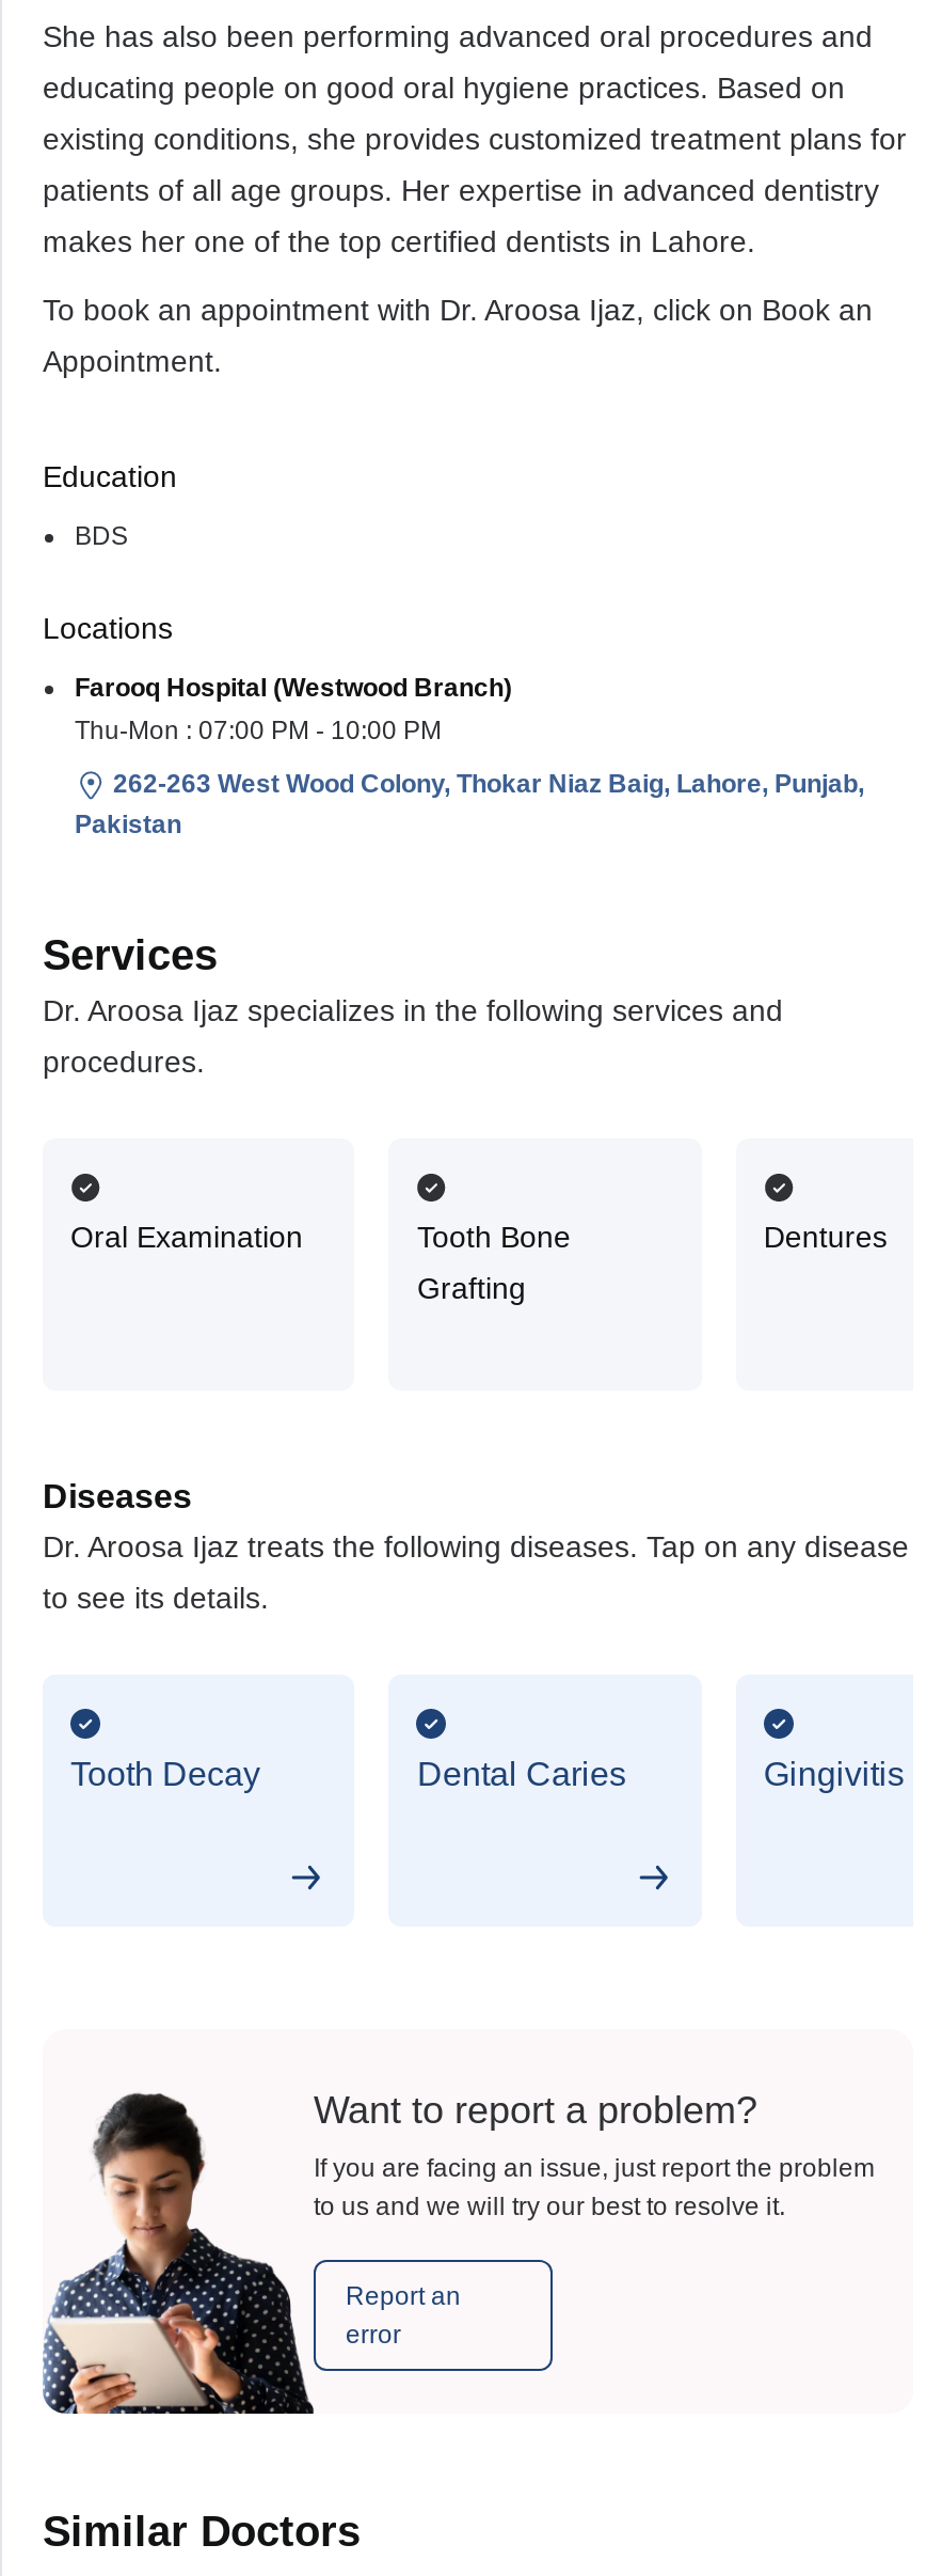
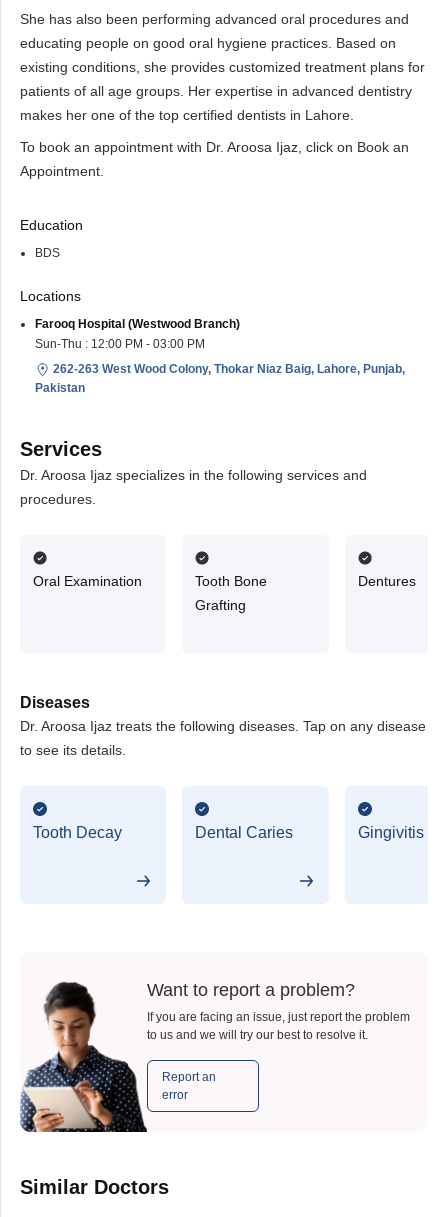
[75,716,442,746] Thu-Mon : 07:00 PM - 10:00 PM -> [35,337,205,351] Sun-Thu : 12:00 PM - 03:00 PM

